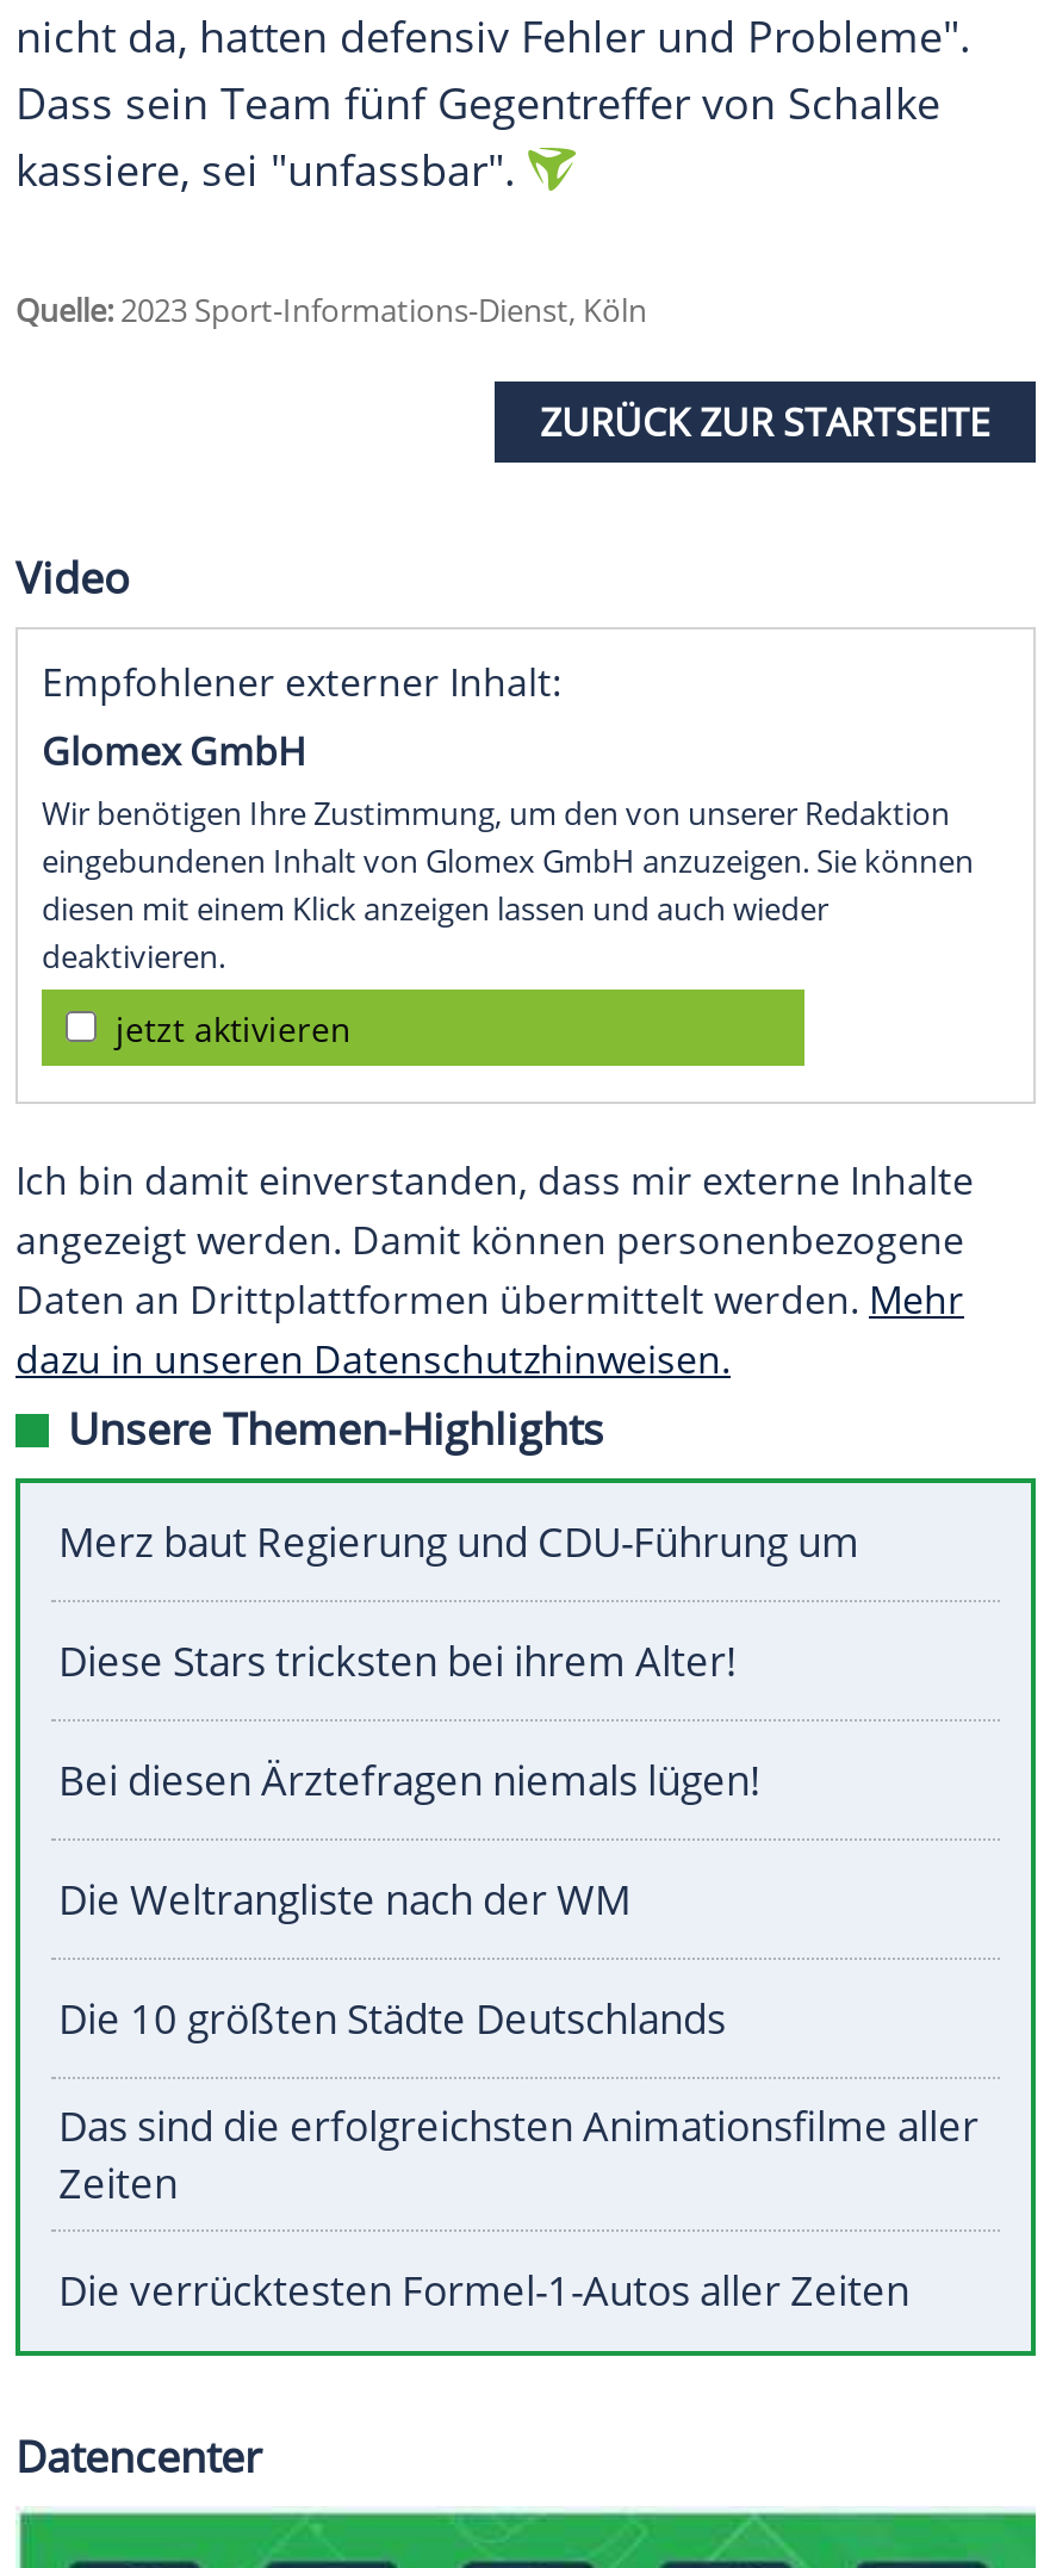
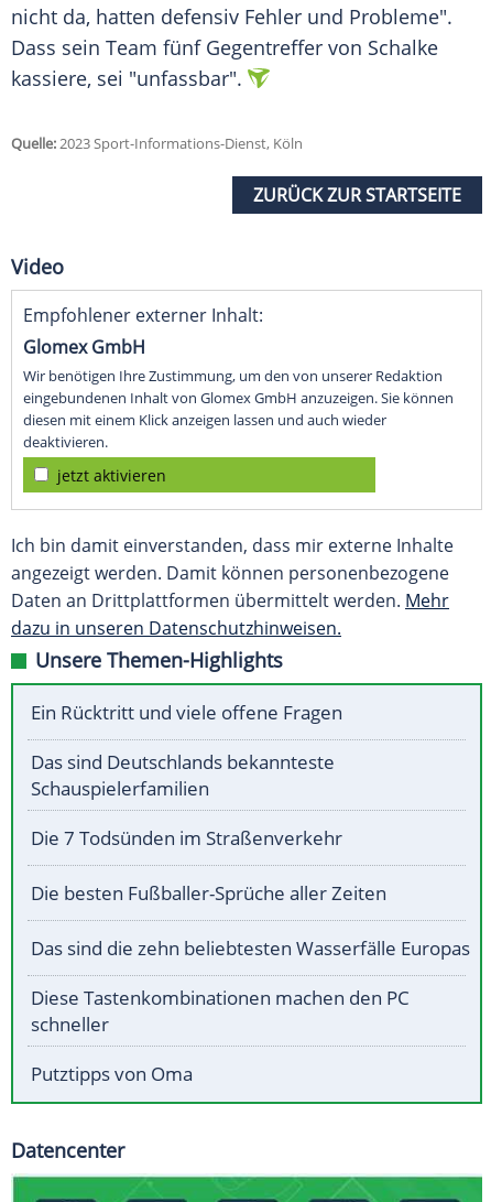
[58,1515,859,1570] Merz baut Regierung und CDU-Führung um -> [31,700,342,725] Ein Rücktritt und viele offene Fragen
[58,1634,738,1689] Diese Stars tricksten bei ihrem Alter! -> [31,750,335,801] Das sind Deutschlands bekannteste | Schauspielerfamilien
[58,1753,762,1808] Bei diesen Ärztefragen niemals lügen! -> [31,826,342,851] Die 7 Todsünden im Straßenverkehr
[58,1872,630,1927] Die Weltrangliste nach der WM -> [31,881,386,906] Die besten Fußballer-Sprüche aller Zeiten
[58,1992,726,2047] Die 10 größten Städte Deutschlands -> [31,936,470,961] Das sind die zehn beliebtesten Wasserfälle Europas
[58,2099,978,2211] Das sind die erfolgreichsten Animationsfilme aller | Zeiten -> [31,985,410,1037] Diese Tastenkombinationen machen den PC | schneller
[58,2264,909,2318] Die verrücktesten Formel-1-Autos aller Zeiten -> [31,1061,193,1087] Putztipps von Oma

